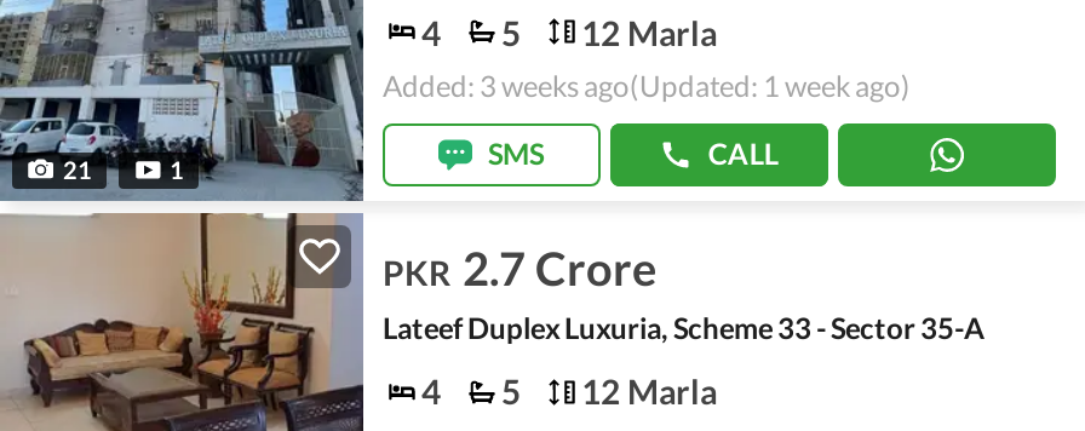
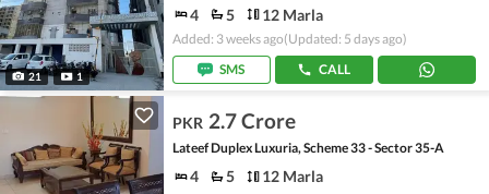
[383,68,911,104] Added: 3 weeks ago(Updated: 1 week ago) -> [172,31,407,47] Added: 3 weeks ago(Updated: 5 days ago)

